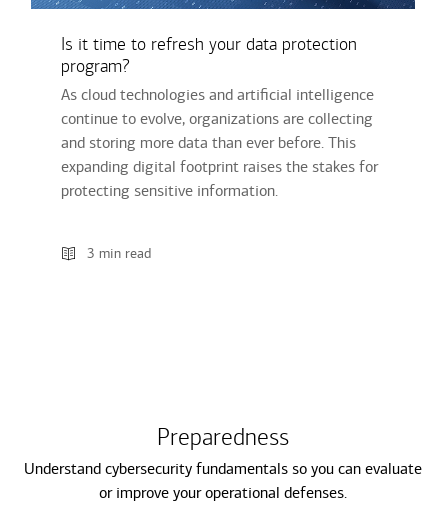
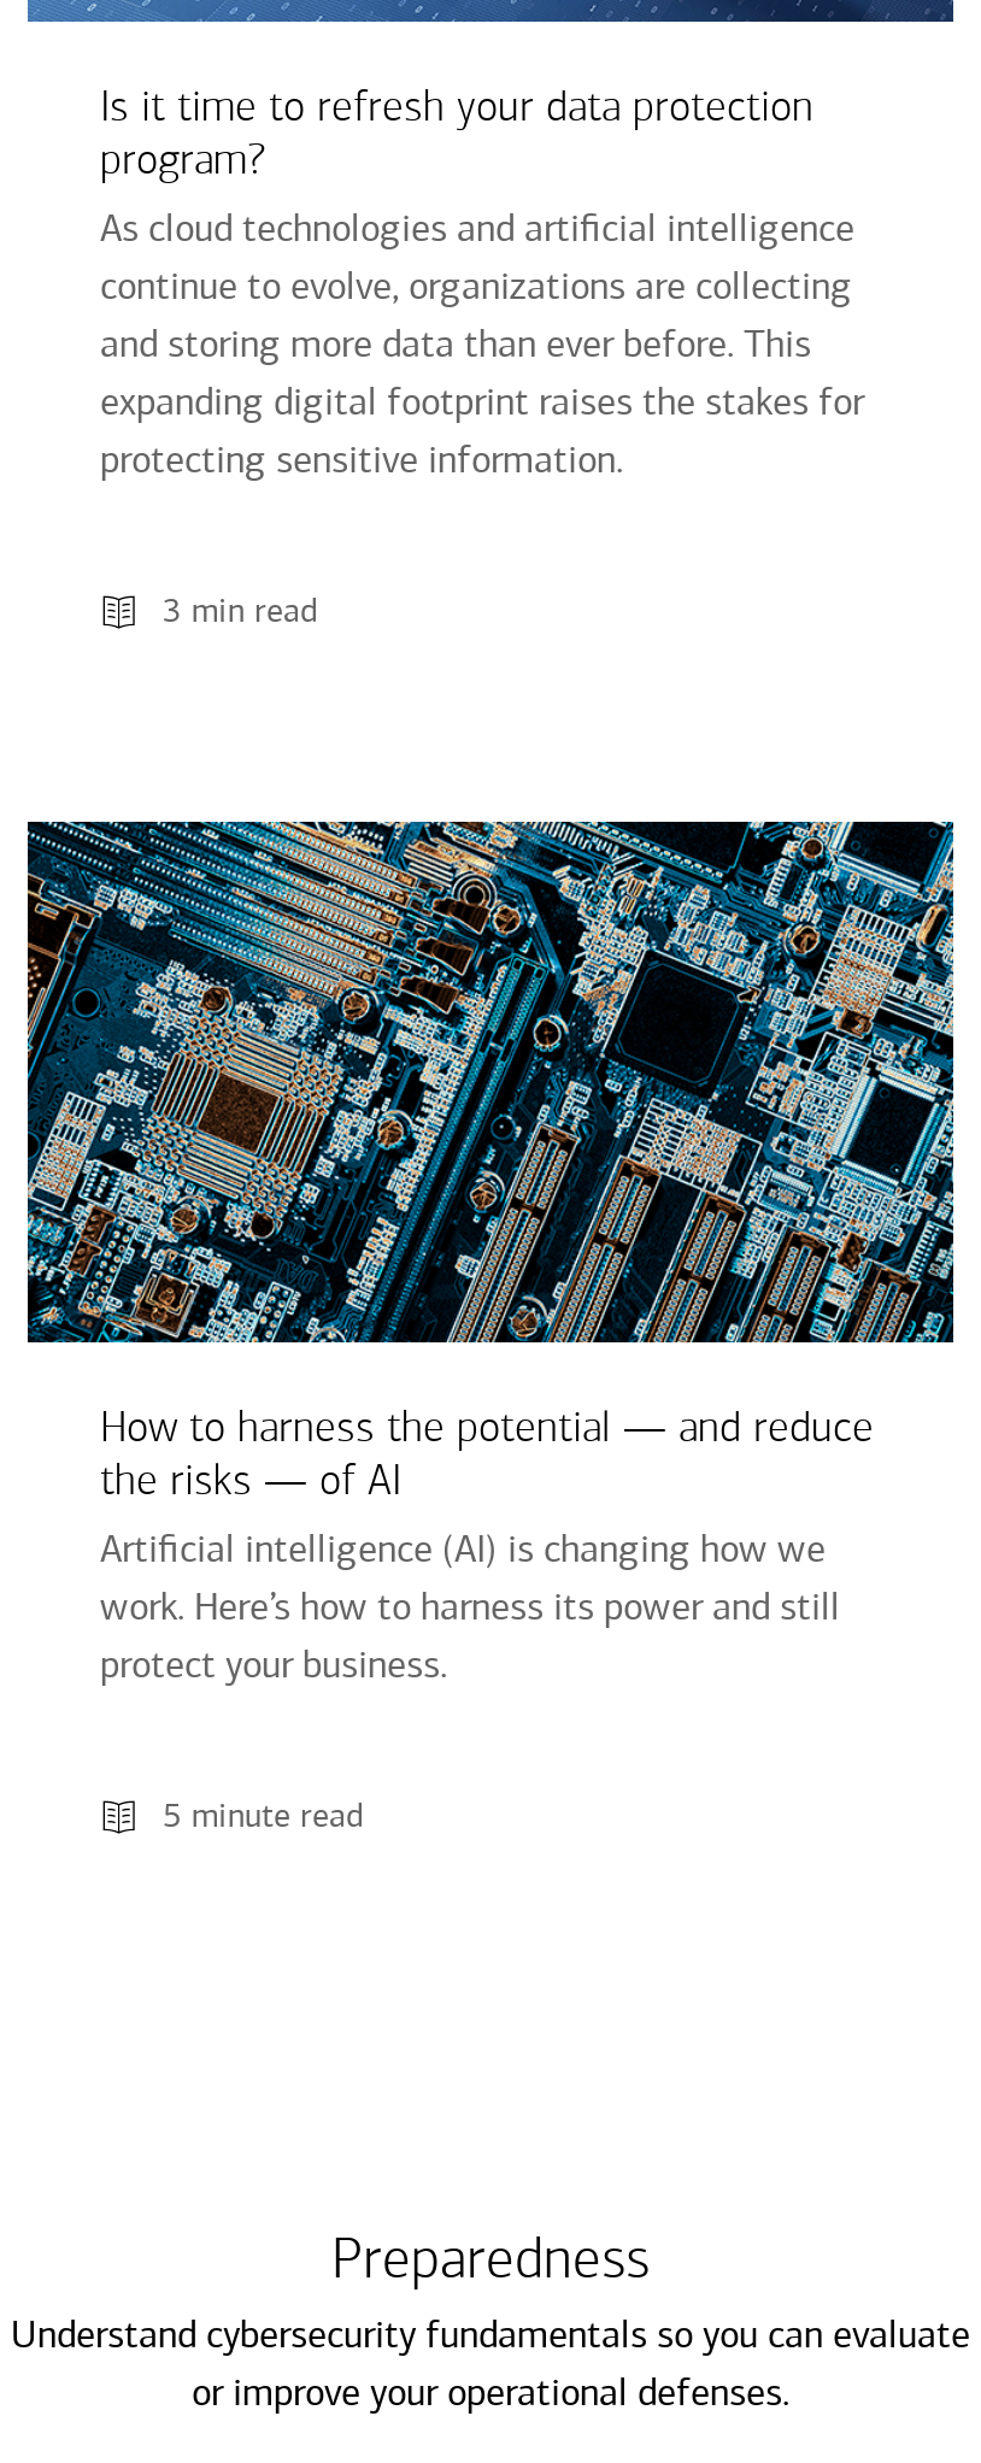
none -> [25,819,956,1836] [image] | How to harness the potential — and reduce | the risks — of AI | Artificial intelligence (AI) is changing how we | work. Here’s how to harness its power and still | protect your business. | 5 minute read

